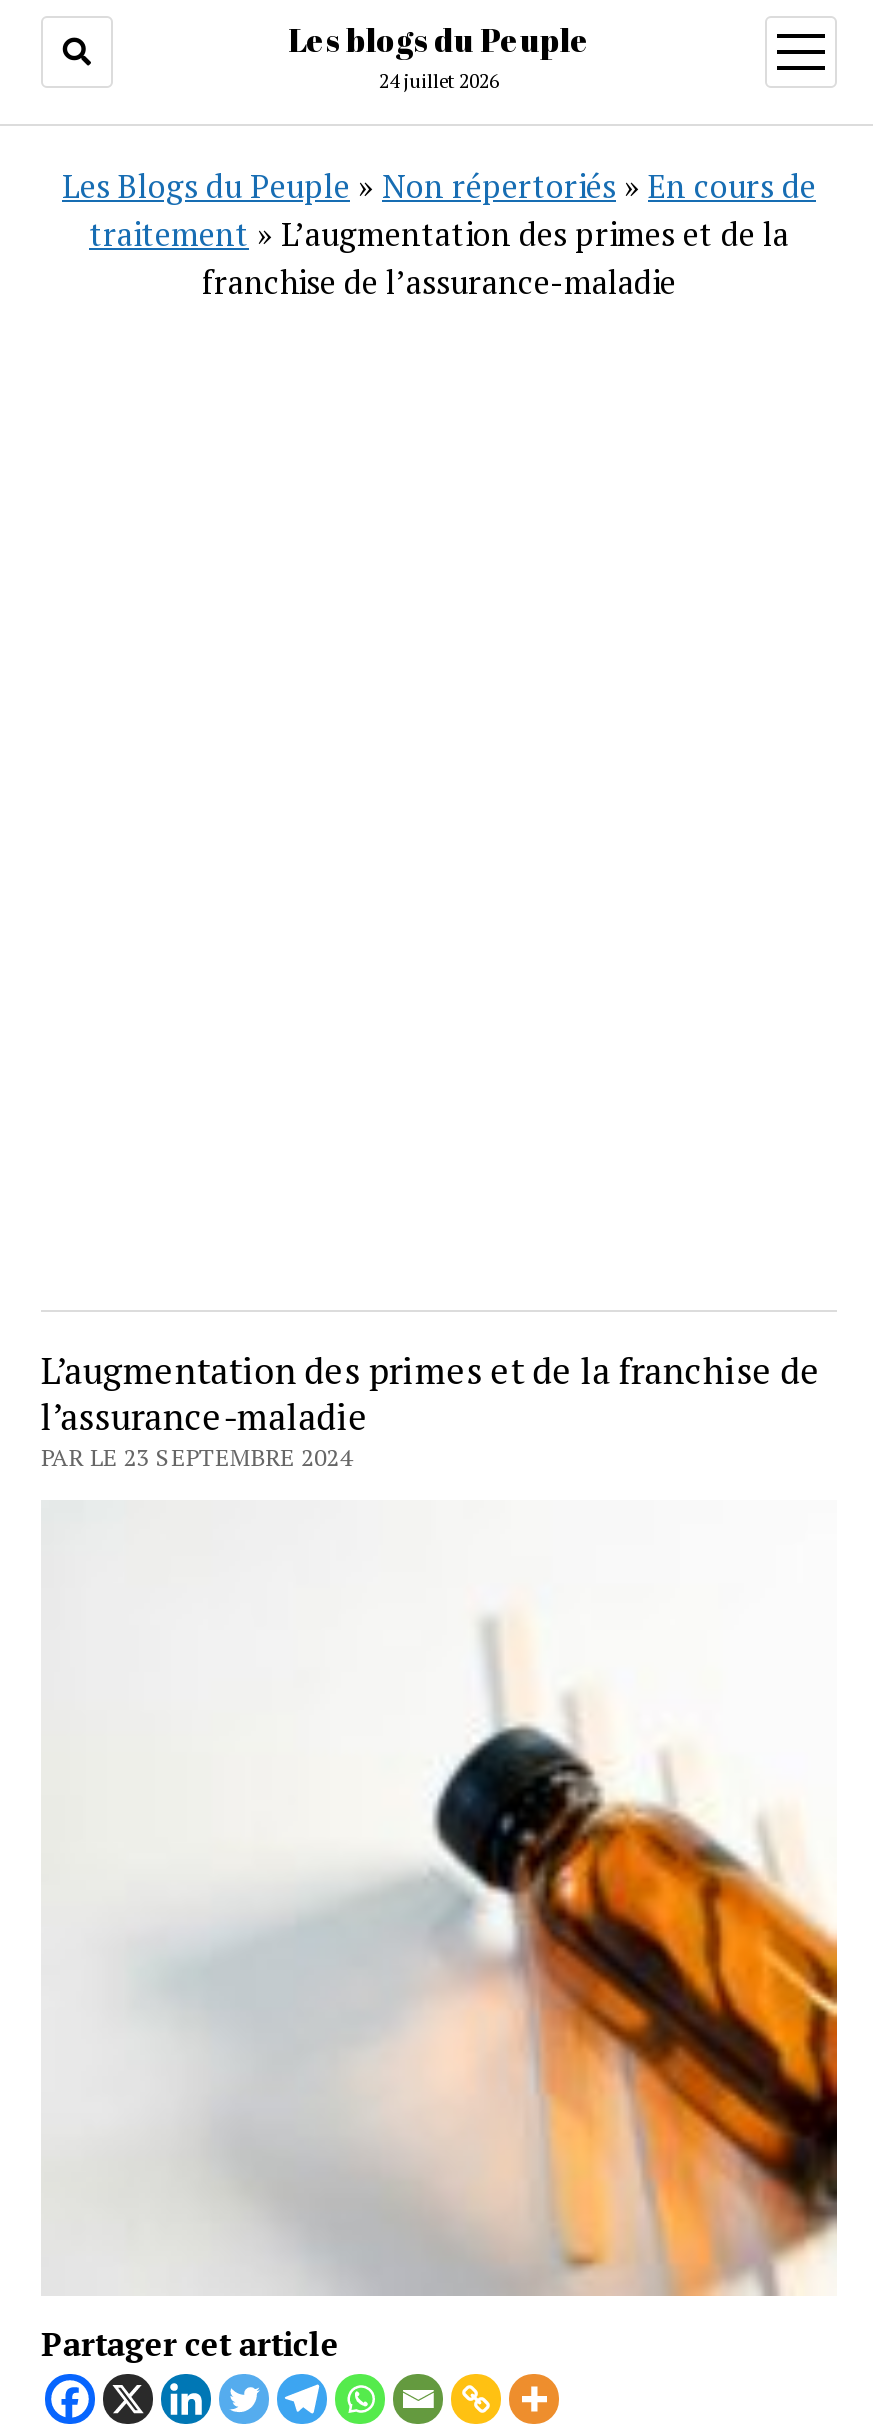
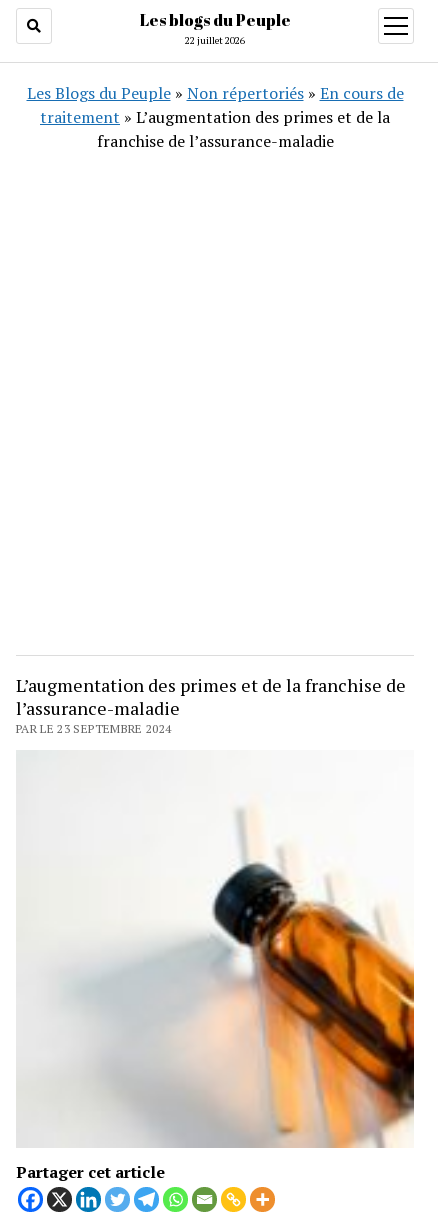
[379,68,499,94] 24 juillet 2026 -> [185,34,245,47] 22 juillet 2026

